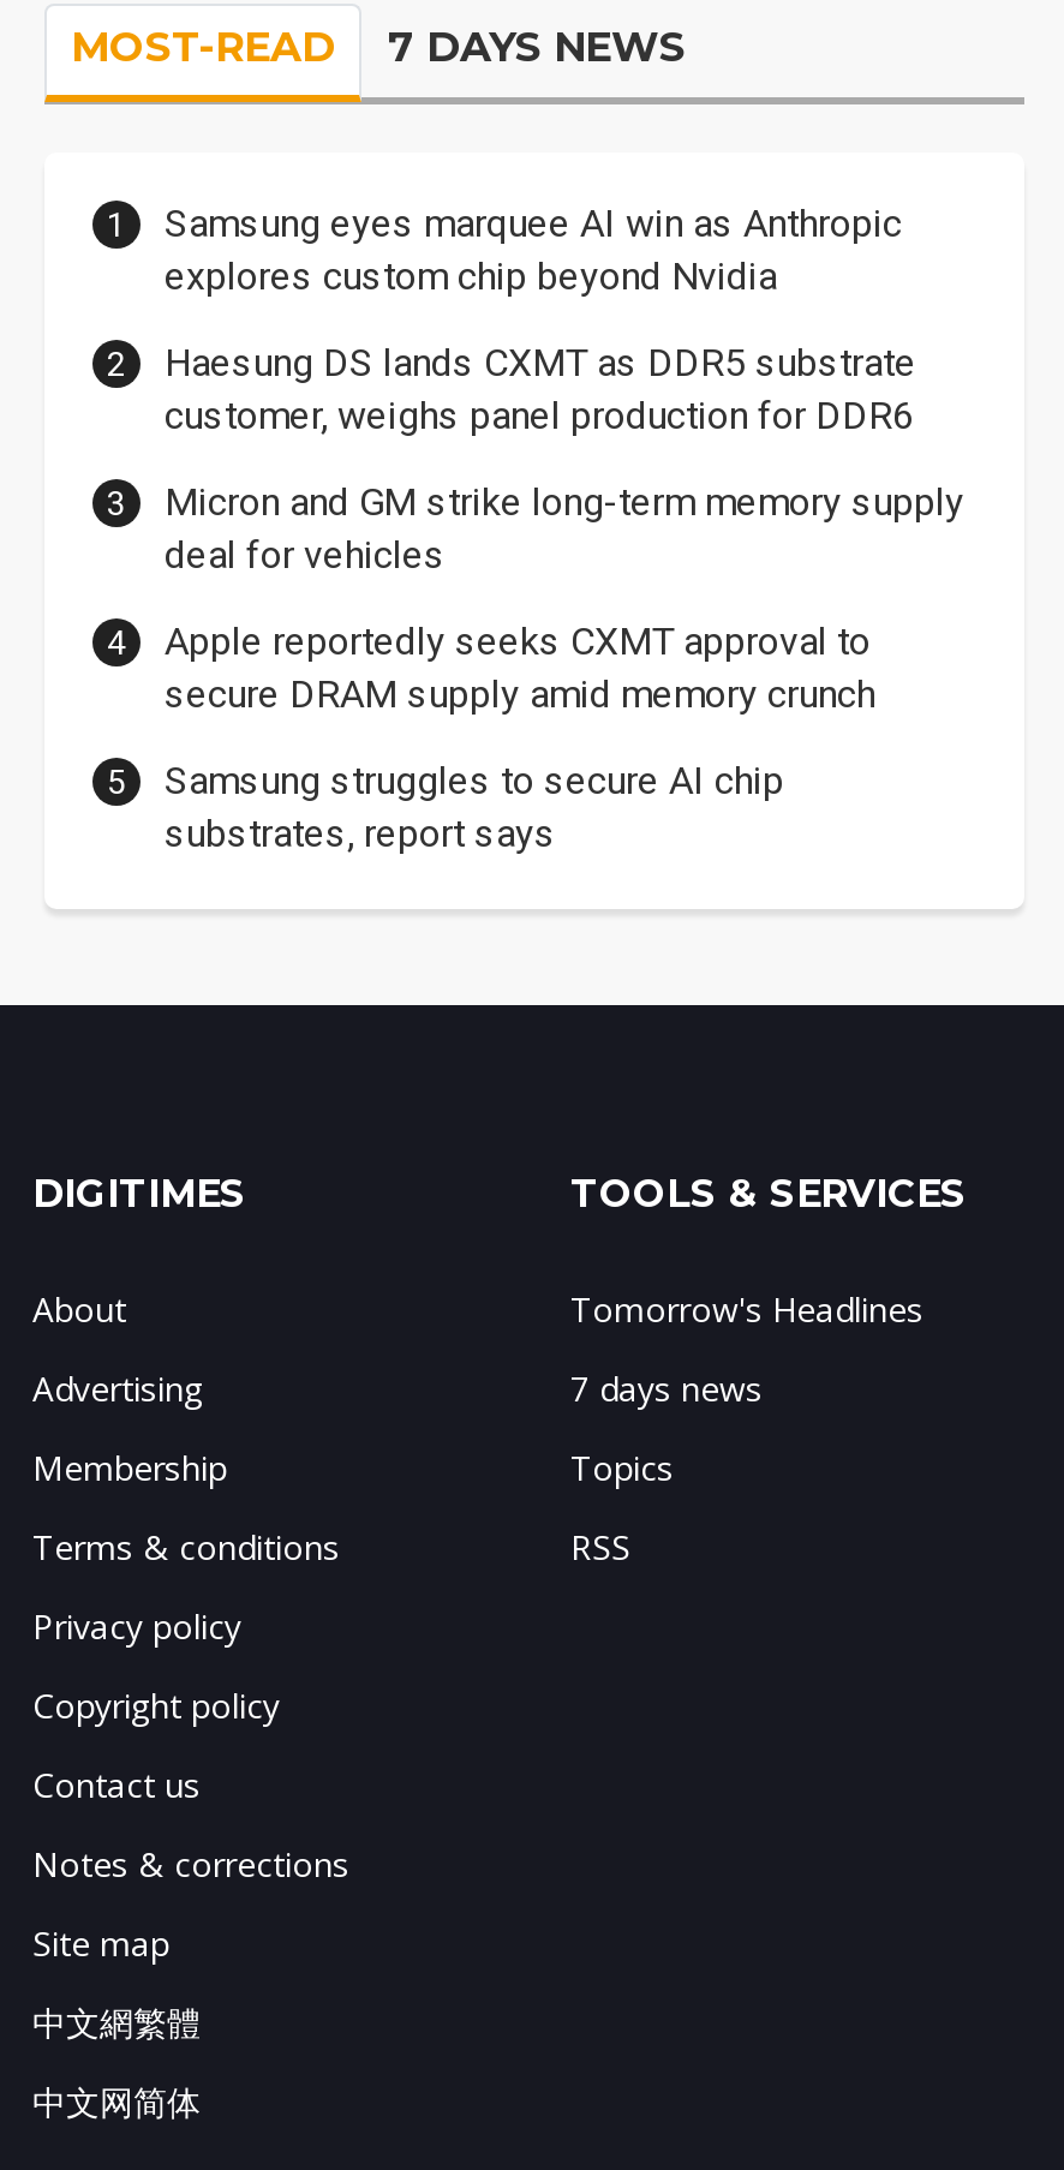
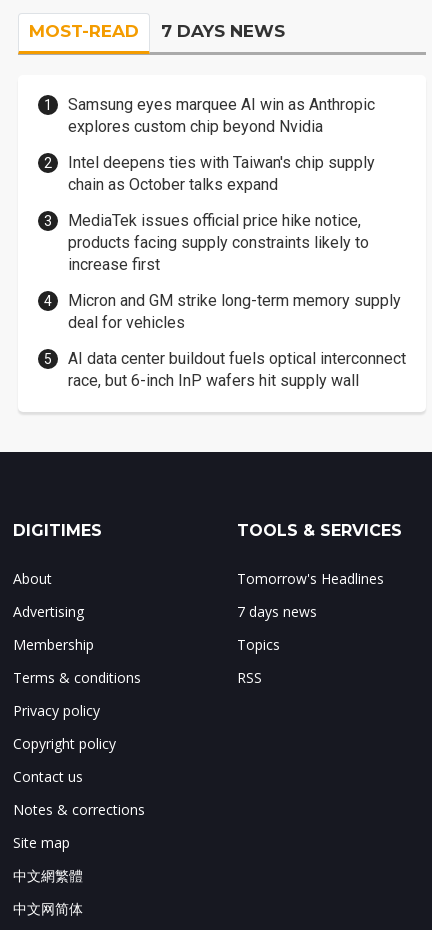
[165,341,916,439] Haesung DS lands CXMT as DDR5 substrate | customer, weighs panel production for DDR6 -> [68,153,375,274] Intel deepens ties with Taiwan's chip supply | chain as October talks expand | MediaTek issues official price hike notice, | products facing supply constraints likely to | increase first
moved [165,480,964,579] -> [68,291,401,332]: Micron and GM strike long-term memory supply | deal for vehicles
[165,619,875,857] Apple reportedly seeks CXMT approval to | secure DRAM supply amid memory crunch | Samsung struggles to secure AI chip | substrates, report says -> [68,349,406,390] AI data center buildout fuels optical interconnect | race, but 6-inch InP wafers hit supply wall

